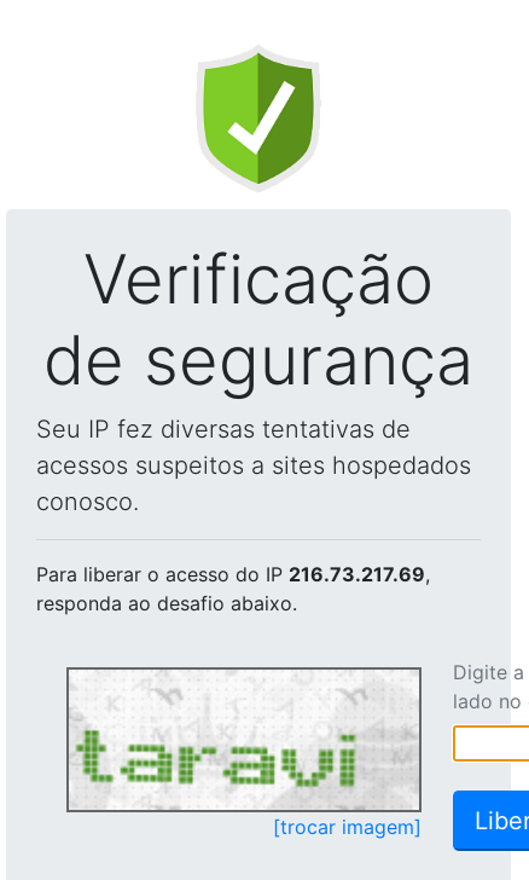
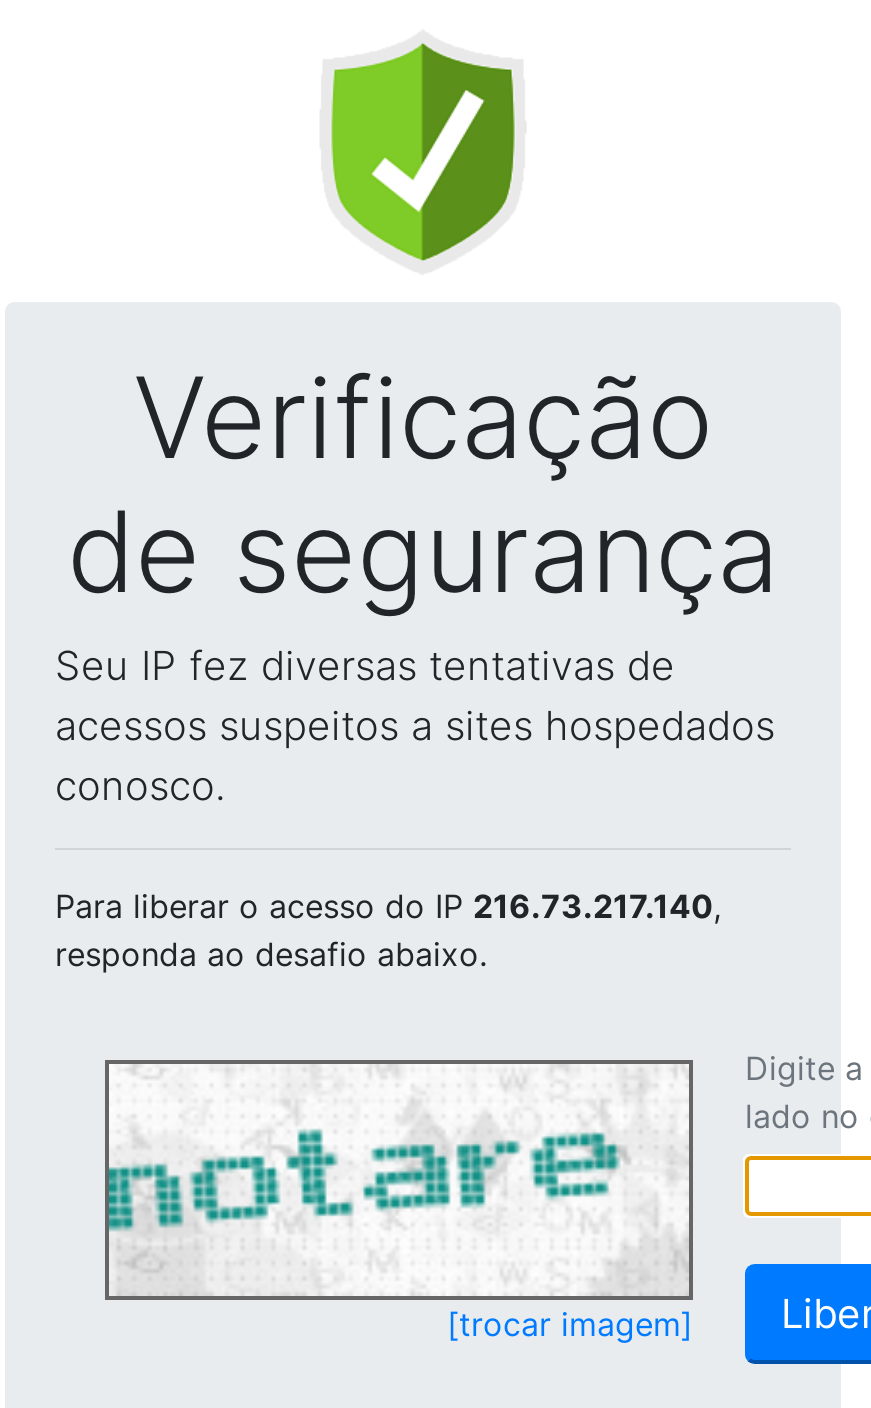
[36,562,430,586] Para liberar o acesso do IP 216.73.217.69, -> [55,886,721,926] Para liberar o acesso do IP 216.73.217.140,
[69,689,415,807] [image] -> [107,1098,685,1294] [image]

